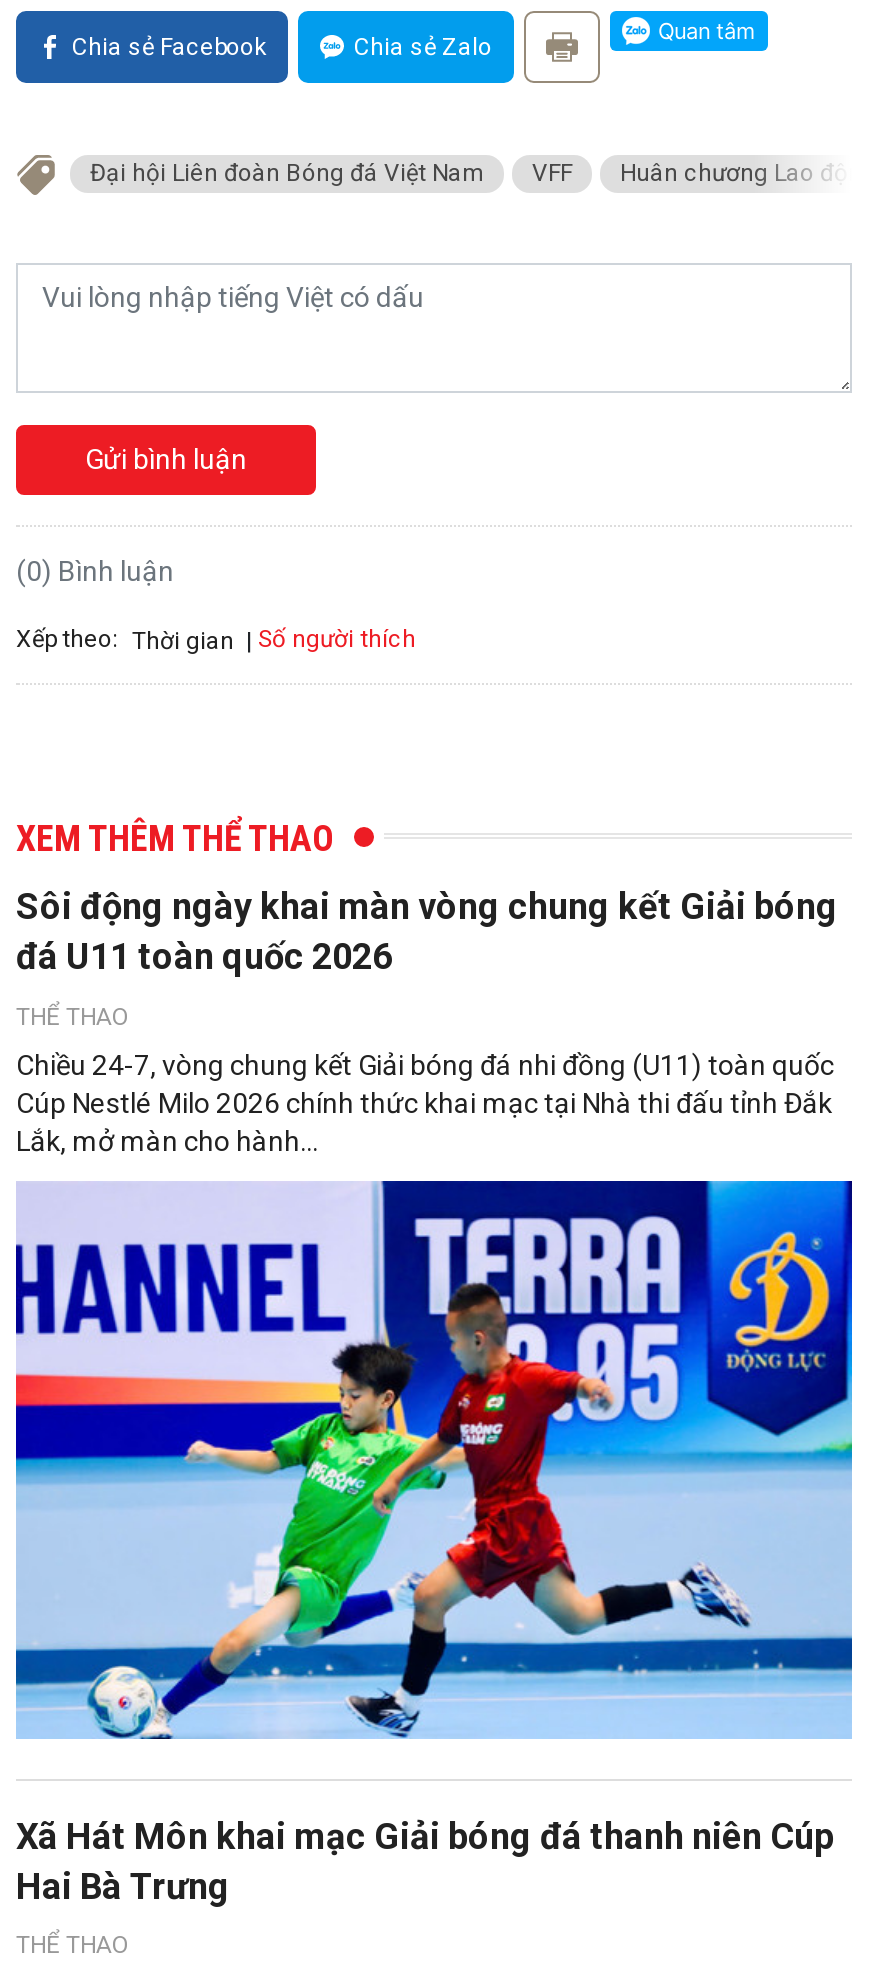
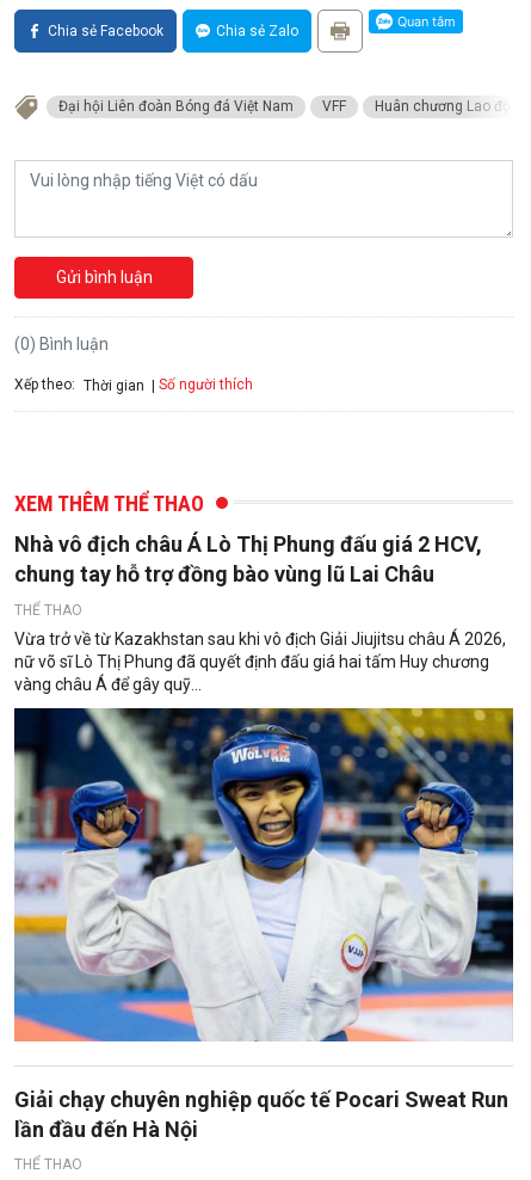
[16,886,838,978] Sôi động ngày khai màn vòng chung kết Giải bóng | đá U11 toàn quốc 2026 -> [14,532,482,587] Nhà vô địch châu Á Lò Thị Phung đấu giá 2 HCV, | chung tay hỗ trợ đồng bào vùng lũ Lai Châu
[16,1050,834,1158] Chiều 24-7, vòng chung kết Giải bóng đá nhi đồng (U11) toàn quốc | Cúp Nestlé Milo 2026 chính thức khai mạc tại Nhà thi đấu tỉnh Đắk | Lắk, mở màn cho hành... -> [14,630,506,694] Vừa trở về từ Kazakhstan sau khi vô địch Giải Jiujitsu châu Á 2026, | nữ võ sĩ Lò Thị Phung đã quyết định đấu giá hai tấm Huy chương | vàng châu Á để gây quỹ...
[14,1179,854,1907] [image] | Xã Hát Môn khai mạc Giải bóng đá thanh niên Cúp | Hai Bà Trưng -> [13,707,514,1142] [image] | Giải chạy chuyên nghiệp quốc tế Pocari Sweat Run | lần đầu đến Hà Nội

